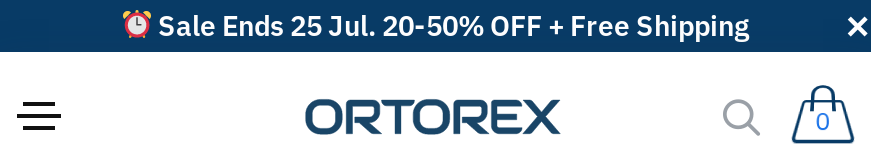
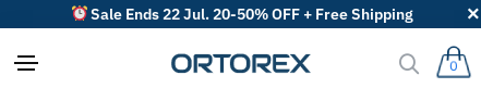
[152,8,750,44] Sale Ends 25 Jul. 20-50% OFF + Free Shipping -> [88,4,414,24] Sale Ends 22 Jul. 20-50% OFF + Free Shipping

